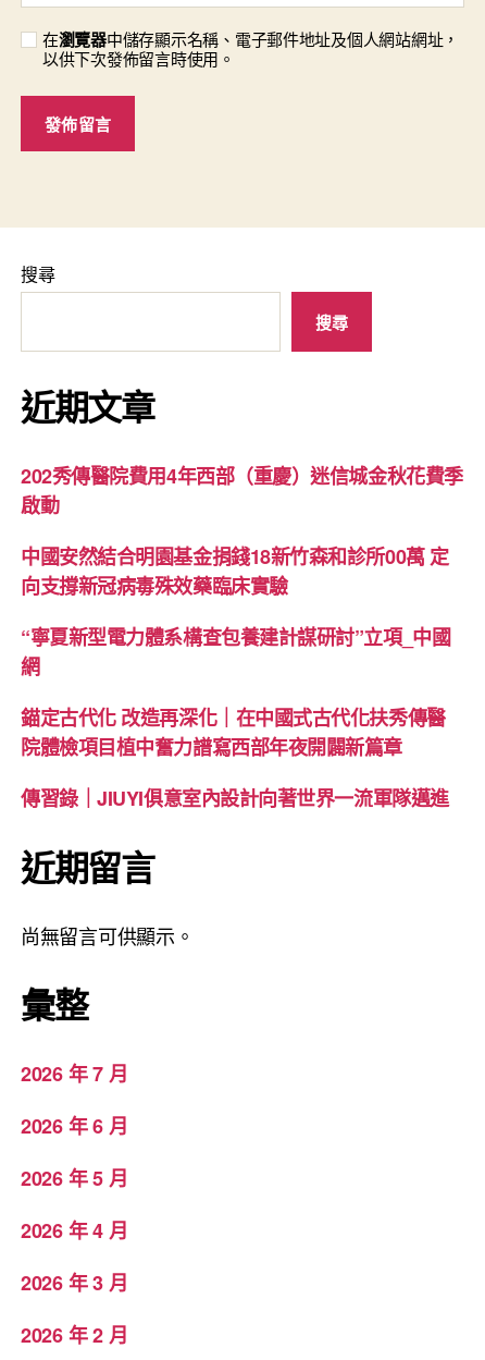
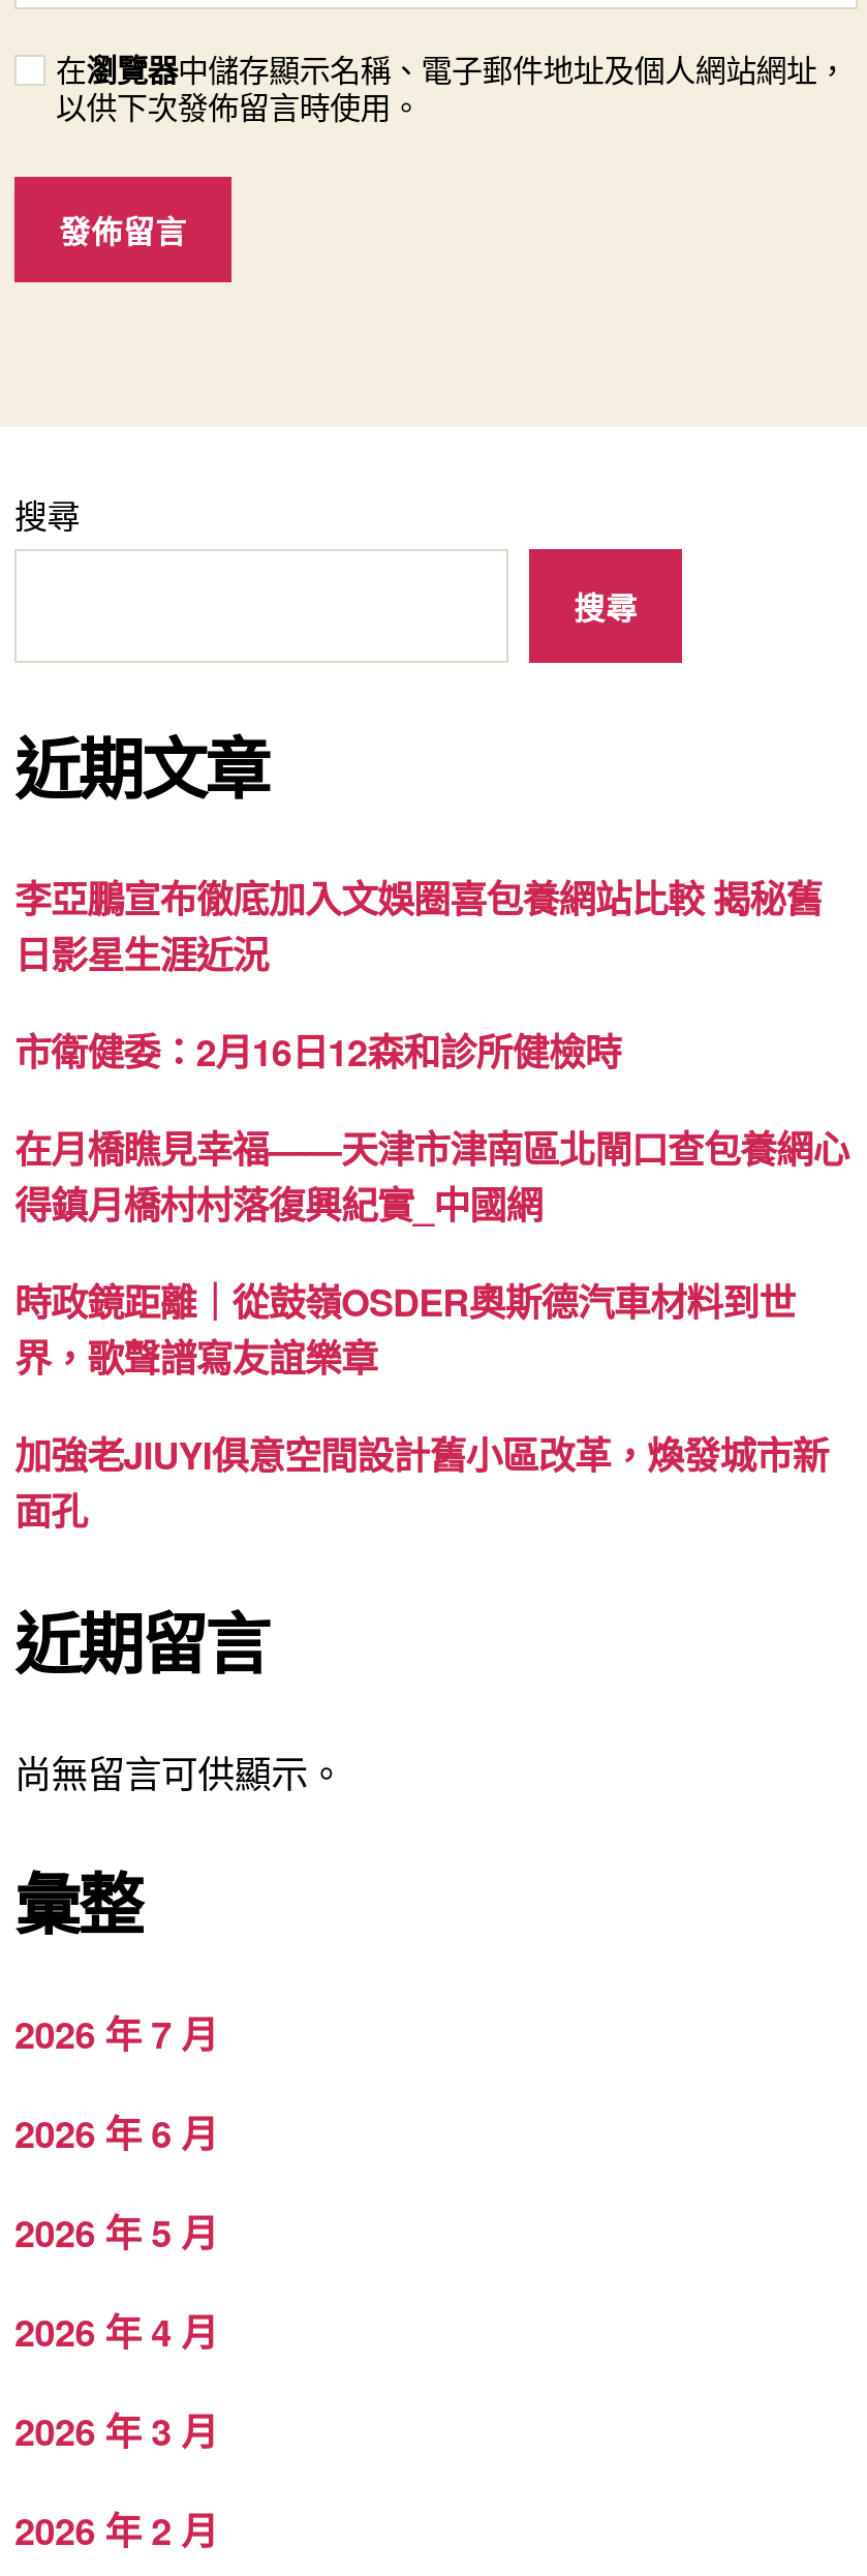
[21,462,463,519] 202秀傳醫院費用4年西部（重慶）迷信城金秋花費季 | 啟動 -> [14,872,822,981] 李亞鵬宣布徹底加入文娛圈喜包養網站比較 揭秘舊 | 日影星生涯近況
[21,542,449,600] 中國安然結合明園基金捐錢18新竹森和診所00萬 定 | 向支撐新冠病毒殊效藥臨床實驗 -> [14,1025,621,1079] 市衛健委：2月16日12森和診所健檢時
[21,623,450,681] “寧夏新型電力體系構查包養建計謀研討”立項_中國 | 網 -> [14,1122,849,1232] 在月橋瞧見幸福——天津市津南區北閘口查包養網心 | 得鎮月橋村村落復興紀實_中國網
[21,703,446,761] 錨定古代化 改造再深化｜在中國式古代化扶秀傳醫 | 院體檢項目植中奮力譜寫西部年夜開闢新篇章 -> [14,1275,795,1385] 時政鏡距離｜從鼓嶺OSDER奧斯德汽車材料到世 | 界，歌聲譜寫友誼樂章
[21,784,449,812] 傳習錄｜JIUYI俱意室內設計向著世界一流軍隊邁進 -> [14,1428,828,1538] 加強老JIUYI俱意空間設計舊小區改革，煥發城市新 | 面孔

